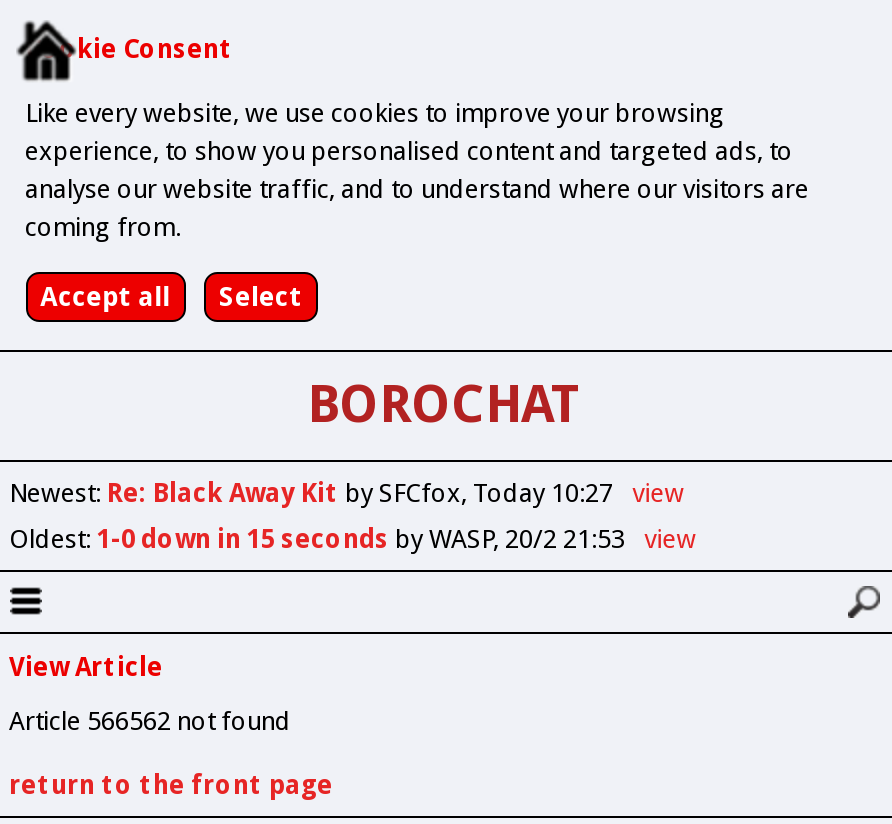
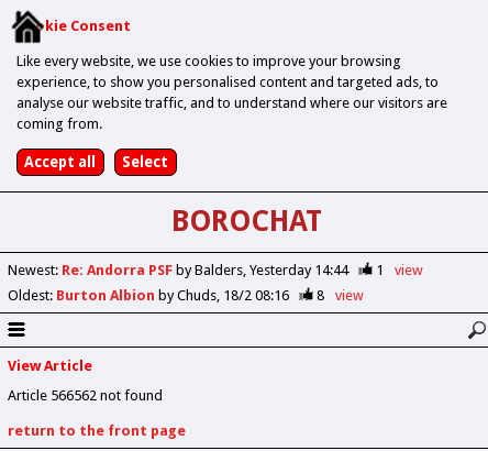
[9,479,613,509] Newest: Re: Black Away Kit by SFCfox Today 10:27 -> [7,262,384,279] Newest: Re: Andorra PSF by Balders Yesterday 14:44 | 1
[9,523,625,553] Oldest: 1-0 down in 15 seconds by WASP 20/2 21:53 -> [7,287,324,303] Oldest: Burton Albion by Chuds 18/2 08:16 | 8

